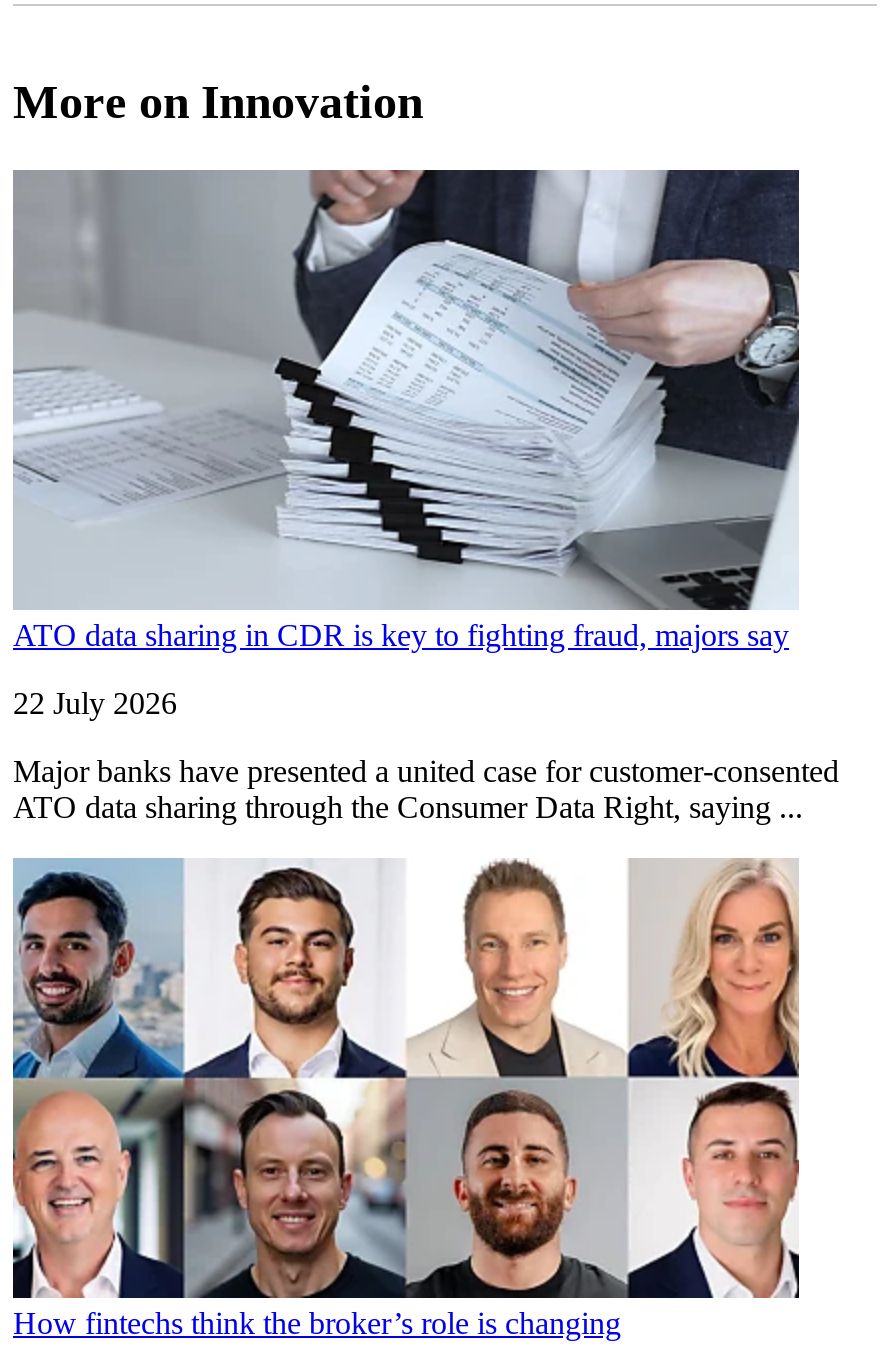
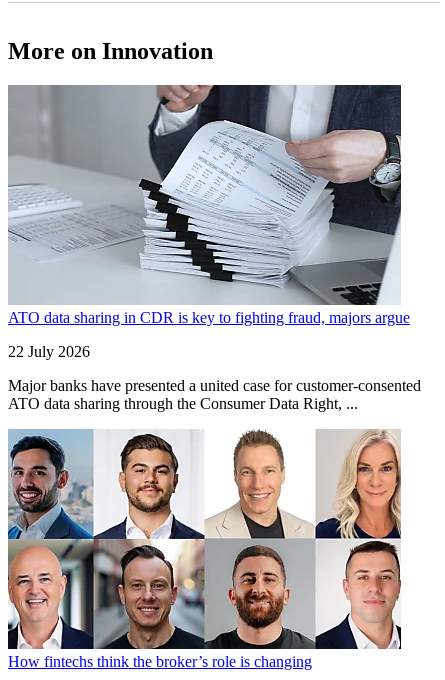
[13,617,789,651] ATO data sharing in CDR is key to fighting fraud, majors say -> [8,309,410,326] ATO data sharing in CDR is key to fighting fraud, majors argue
[13,789,803,823] ATO data sharing through the Consumer Data Right, saying ... -> [8,395,358,412] ATO data sharing through the Consumer Data Right, ...

